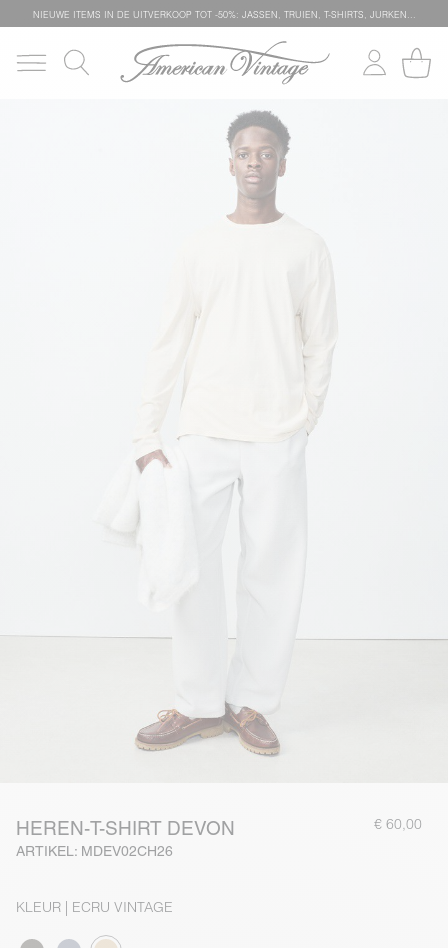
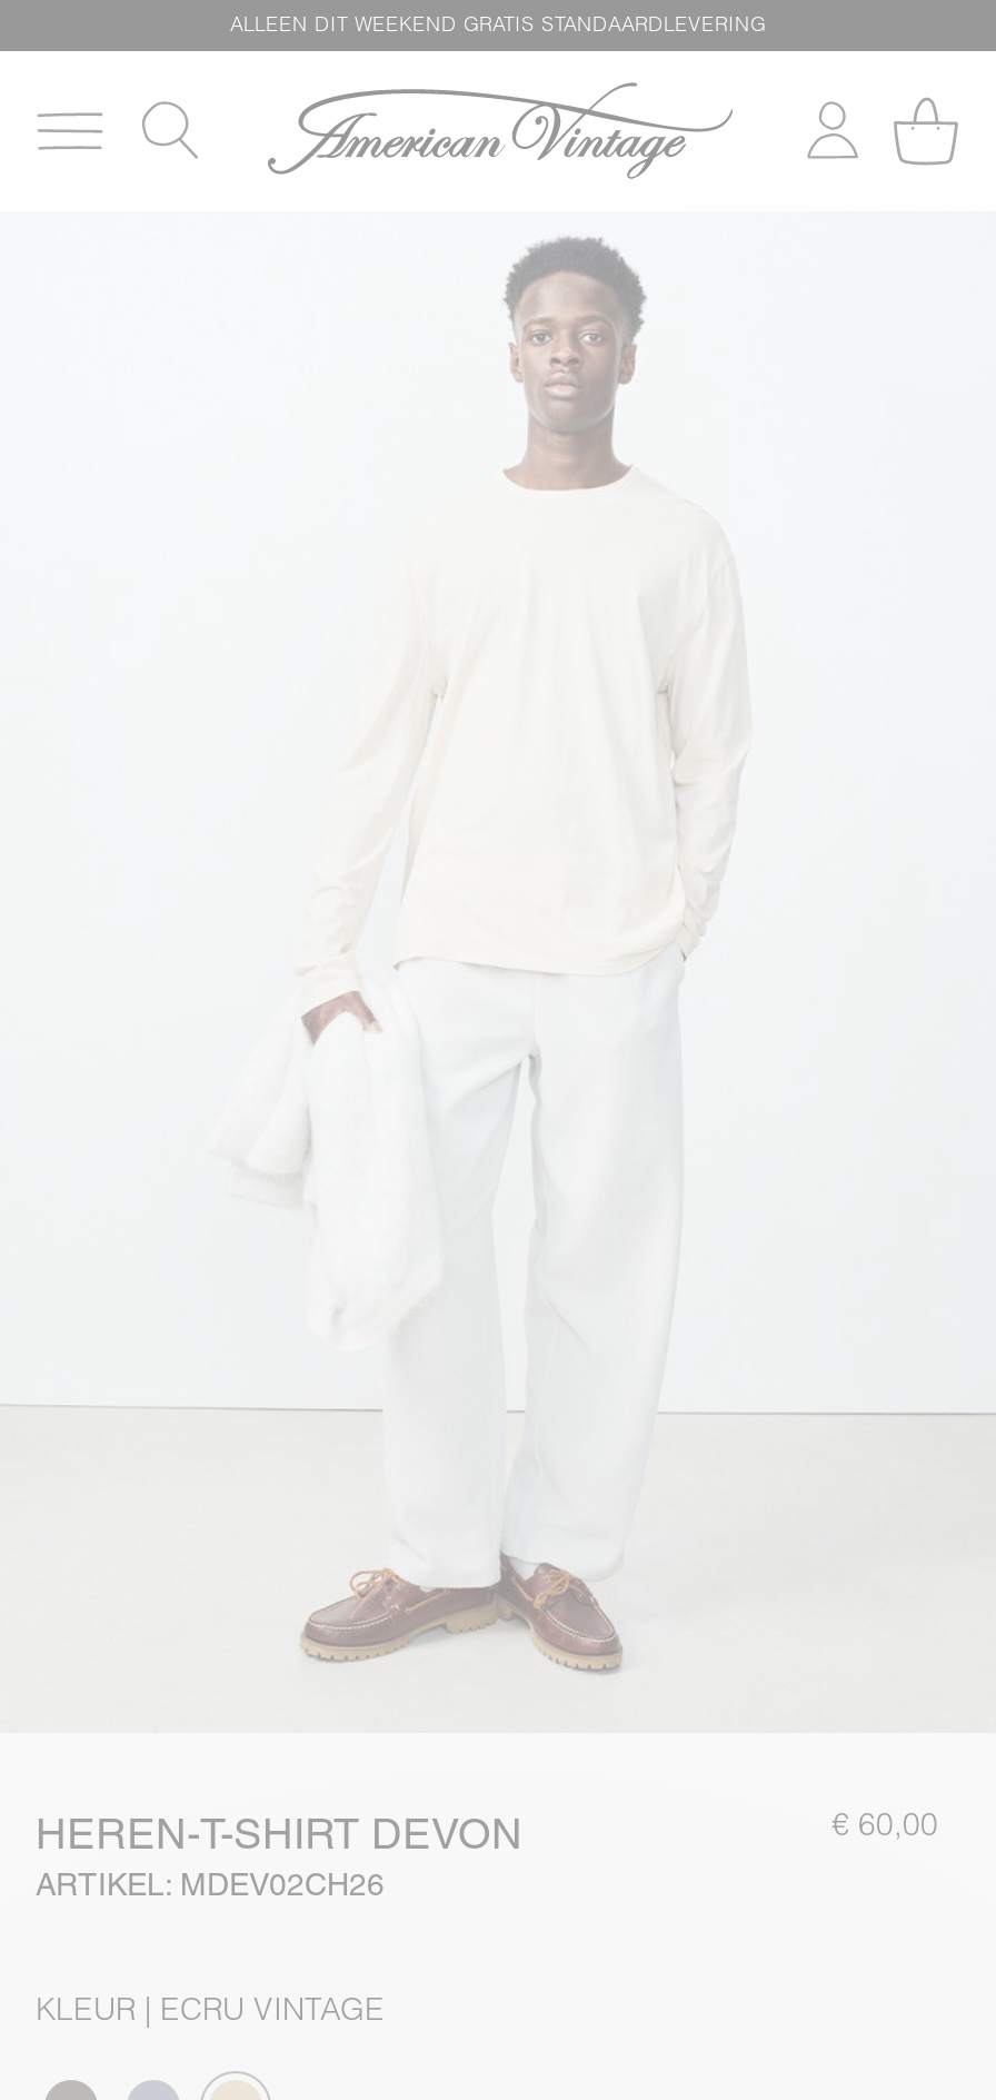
[32,8,415,19] NIEUWE ITEMS IN DE UITVERKOOP TOT -50%: JASSEN, TRUIEN, T-SHIRTS, JURKEN... -> [230,10,766,34] ALLEEN DIT WEEKEND GRATIS STANDAARDLEVERING

